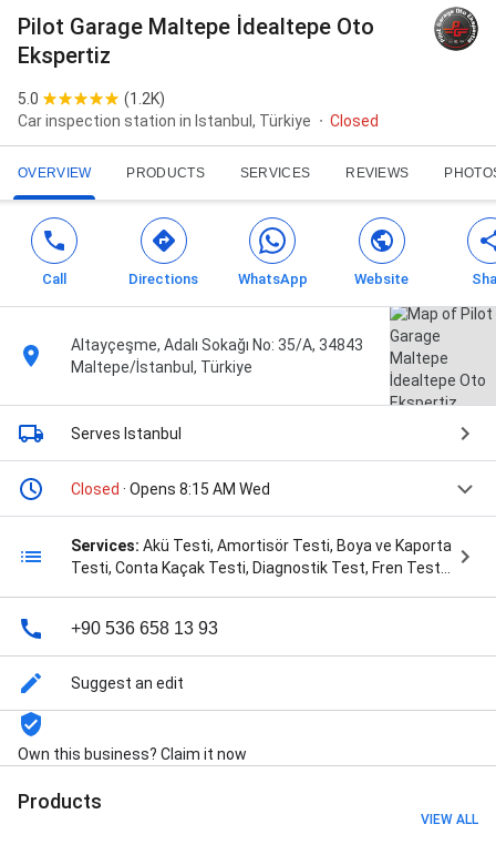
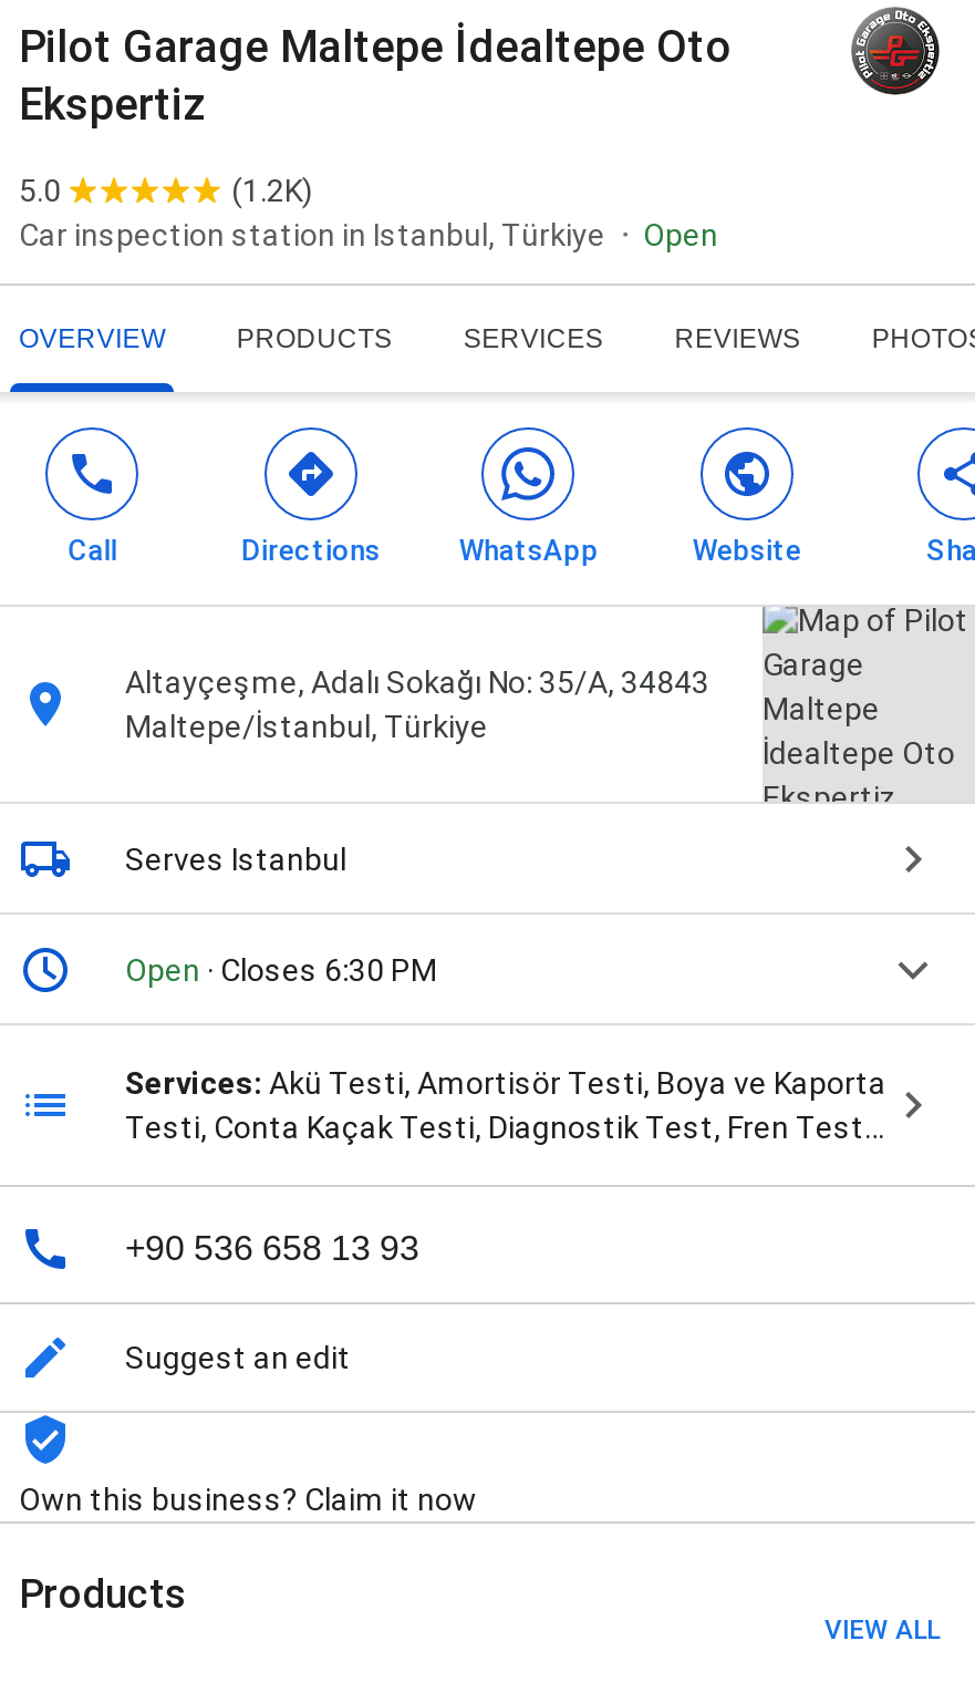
[330,112,379,130] Closed -> [643,217,718,253] Open
[71,480,270,498] Closed · Opens 8:15 AM Wed -> [125,953,437,988] Open · Closes 6:30 PM

